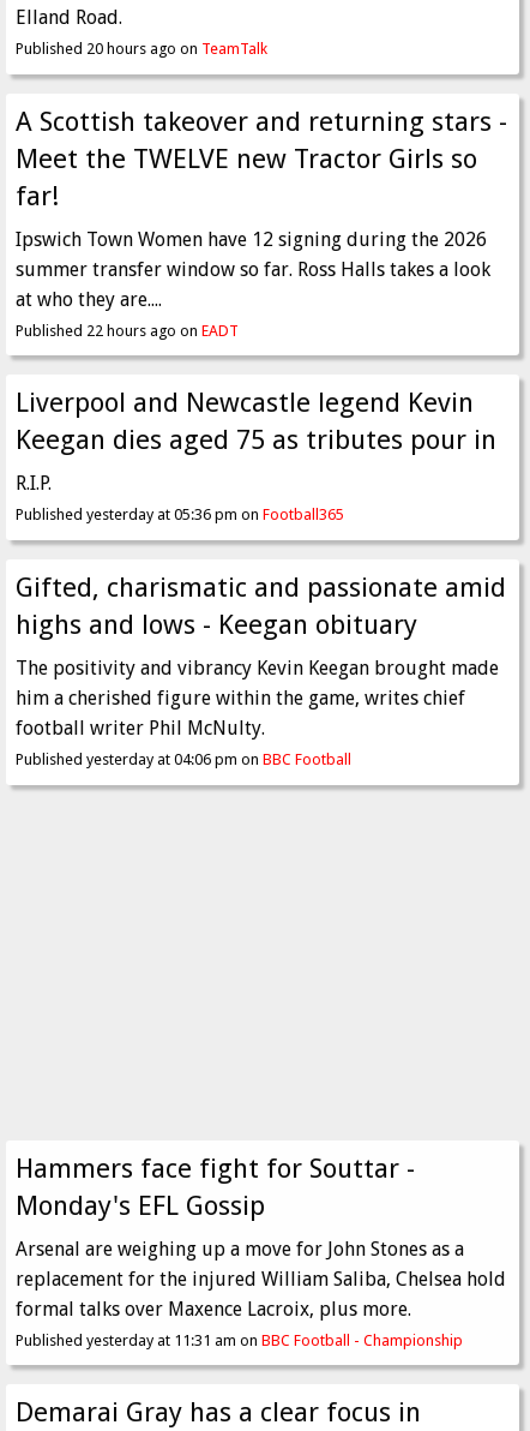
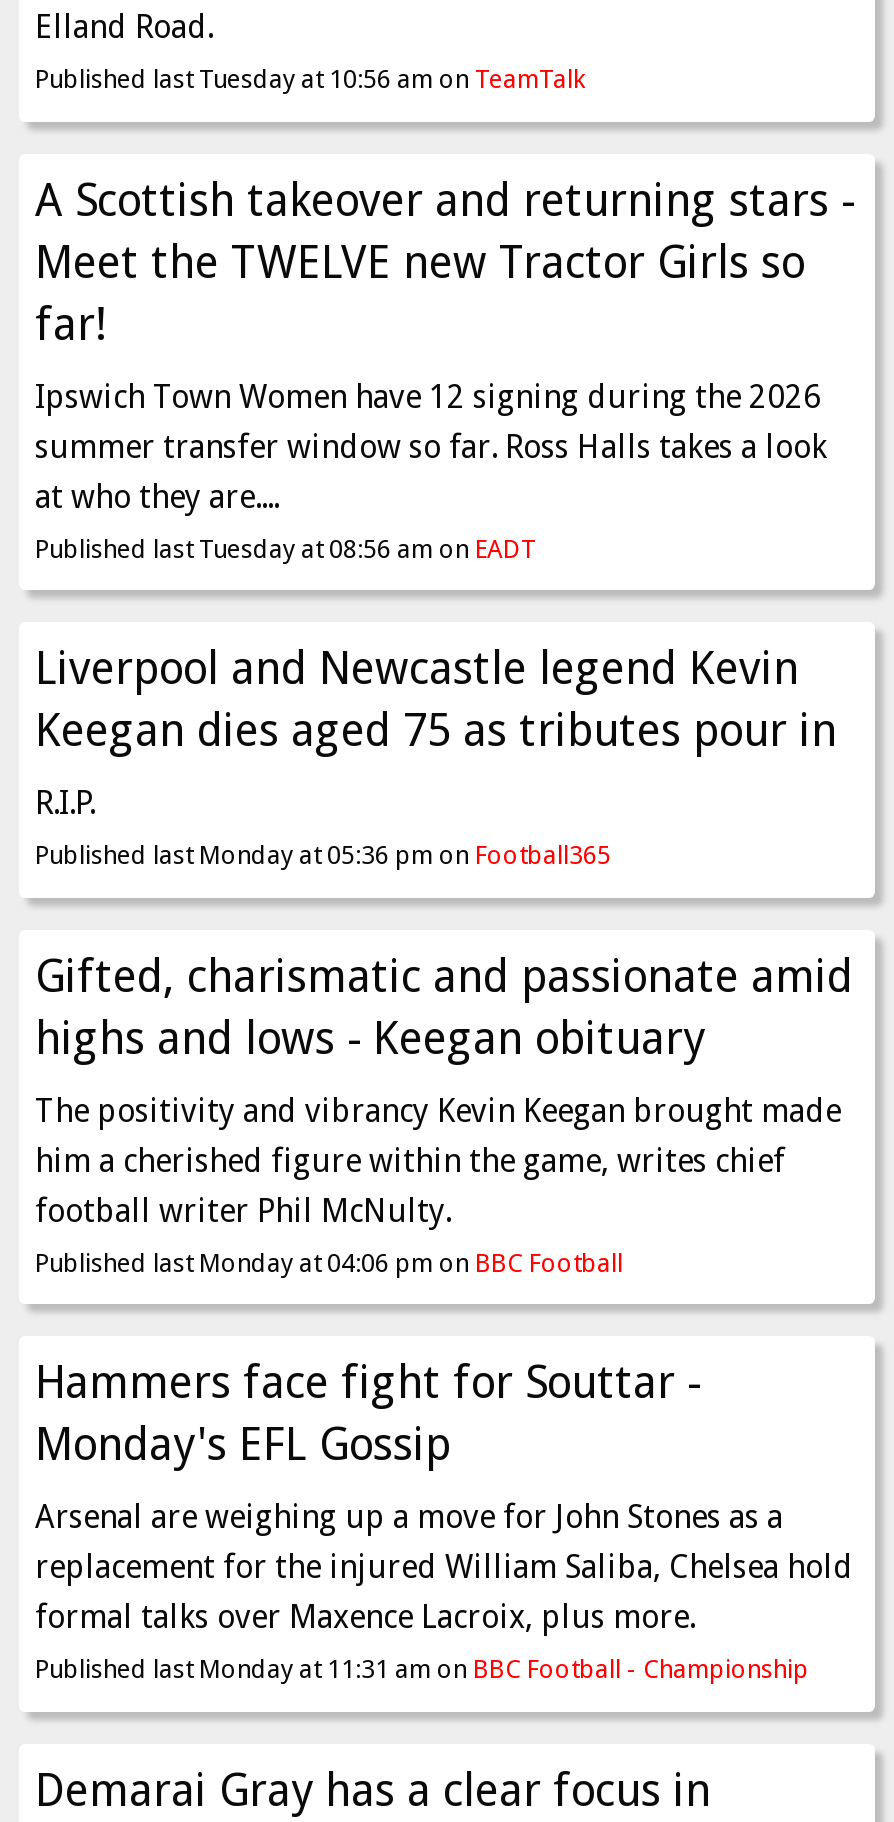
[16,40,267,58] Published 20 hours ago on TeamTalk -> [35,64,585,94] Published last Tuesday at 10:56 am on TeamTalk
[16,321,239,340] Published 22 hours ago on EADT -> [35,534,537,564] Published last Tuesday at 08:56 am on EADT
[16,506,344,524] Published yesterday at 05:36 pm on Football365 -> [35,841,611,871] Published last Monday at 05:36 pm on Football365
[16,750,351,768] Published yesterday at 04:06 pm on BBC Football -> [35,1248,623,1278] Published last Monday at 04:06 pm on BBC Football
[16,1331,463,1349] Published yesterday at 11:31 am on BBC Football - Championship -> [35,1655,809,1685] Published last Monday at 11:31 am on BBC Football - Championship

